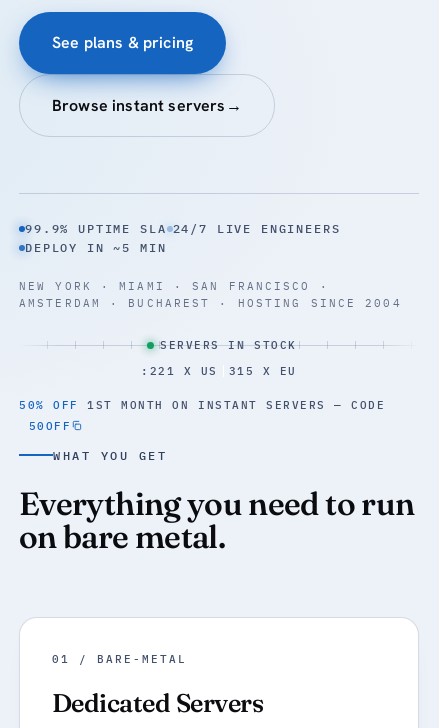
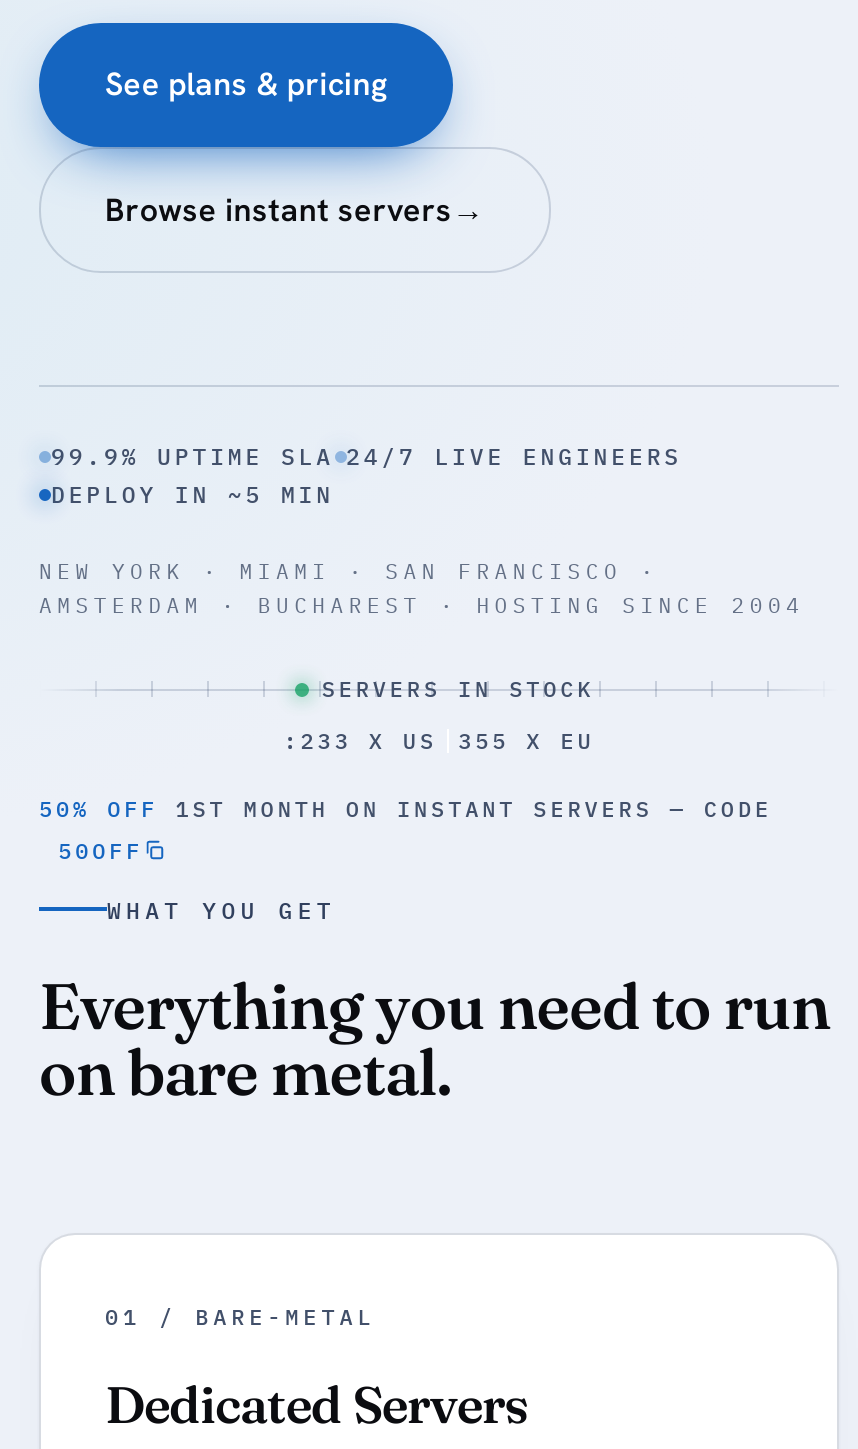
[141,364,218,378] : 221 X US -> [283,728,437,756] : 233 X US
[229,364,297,378] 315 X EU -> [458,728,595,756] 355 X EU

